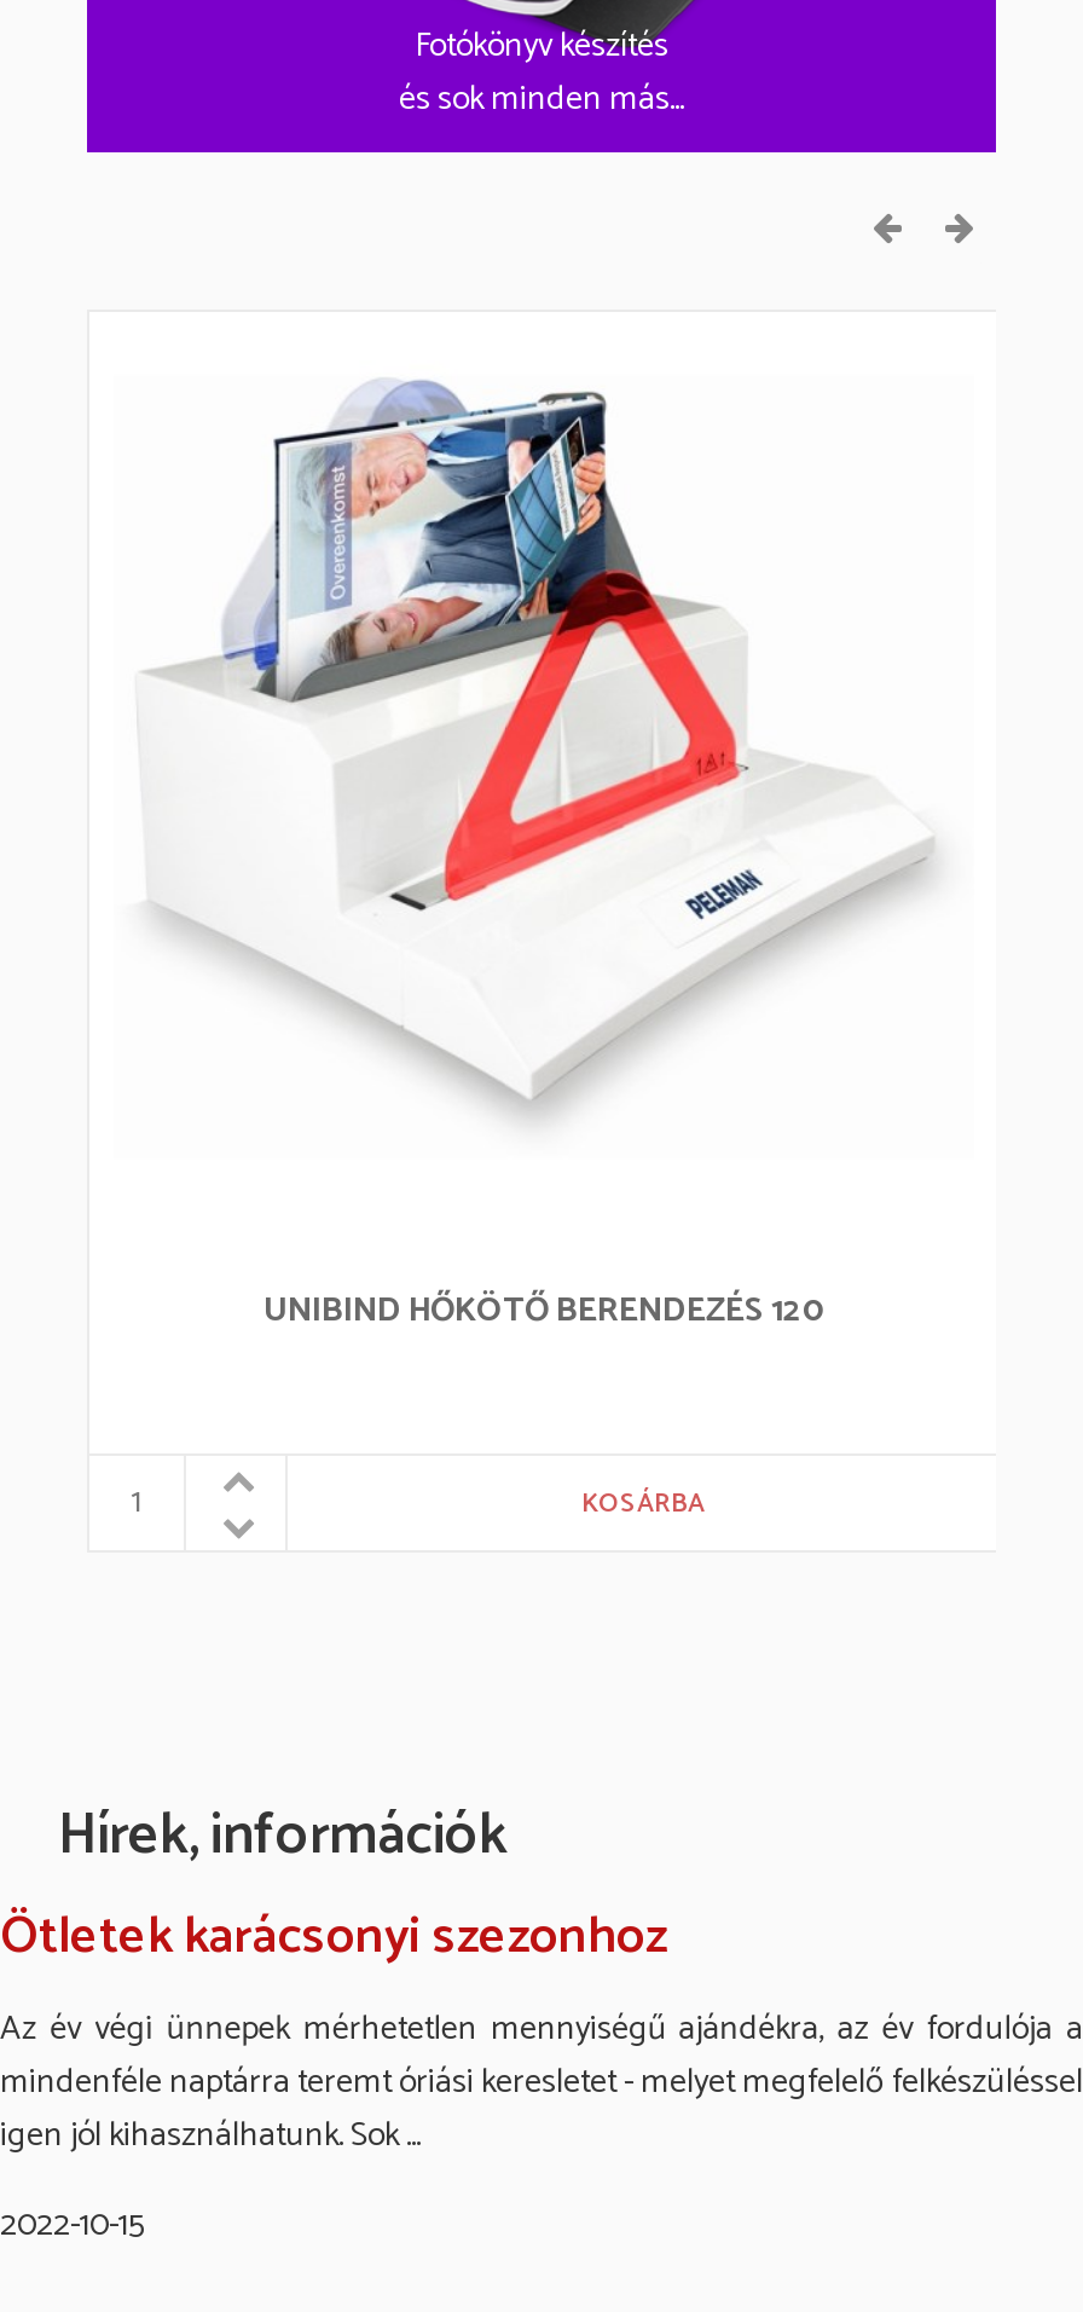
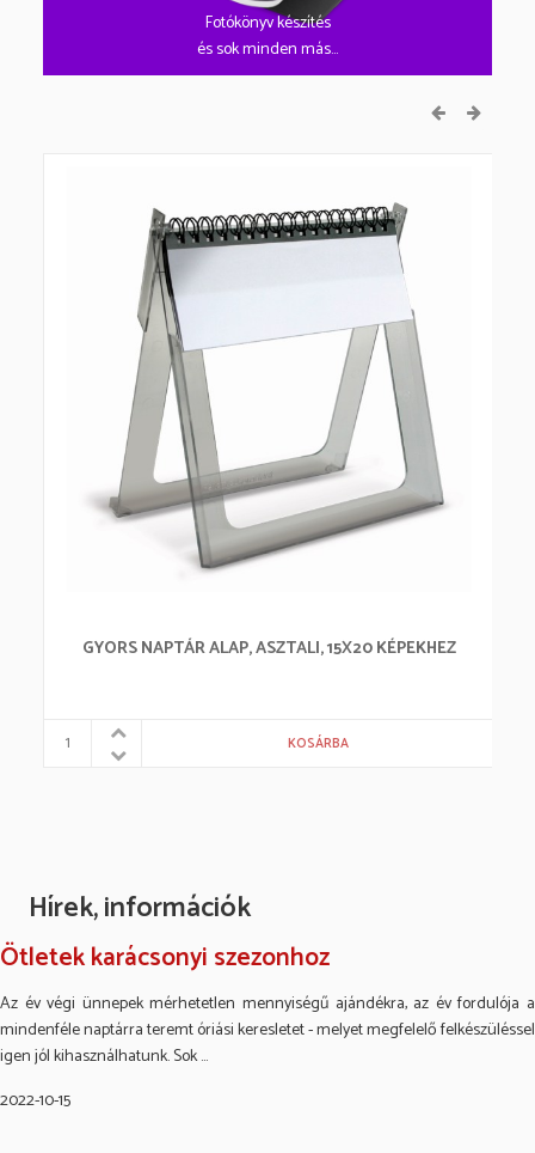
[147,380,936,1154] [image] -> [78,189,461,572] [image]
[263,1283,824,1339] UNIBIND HŐKÖTŐ BERENDEZÉS 120 -> [82,635,456,662] GYORS NAPTÁR ALAP, ASZTALI, 15X20 KÉPEKHEZ

